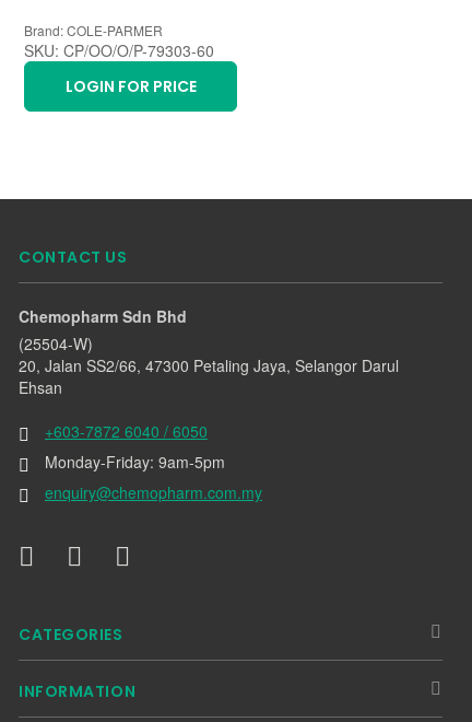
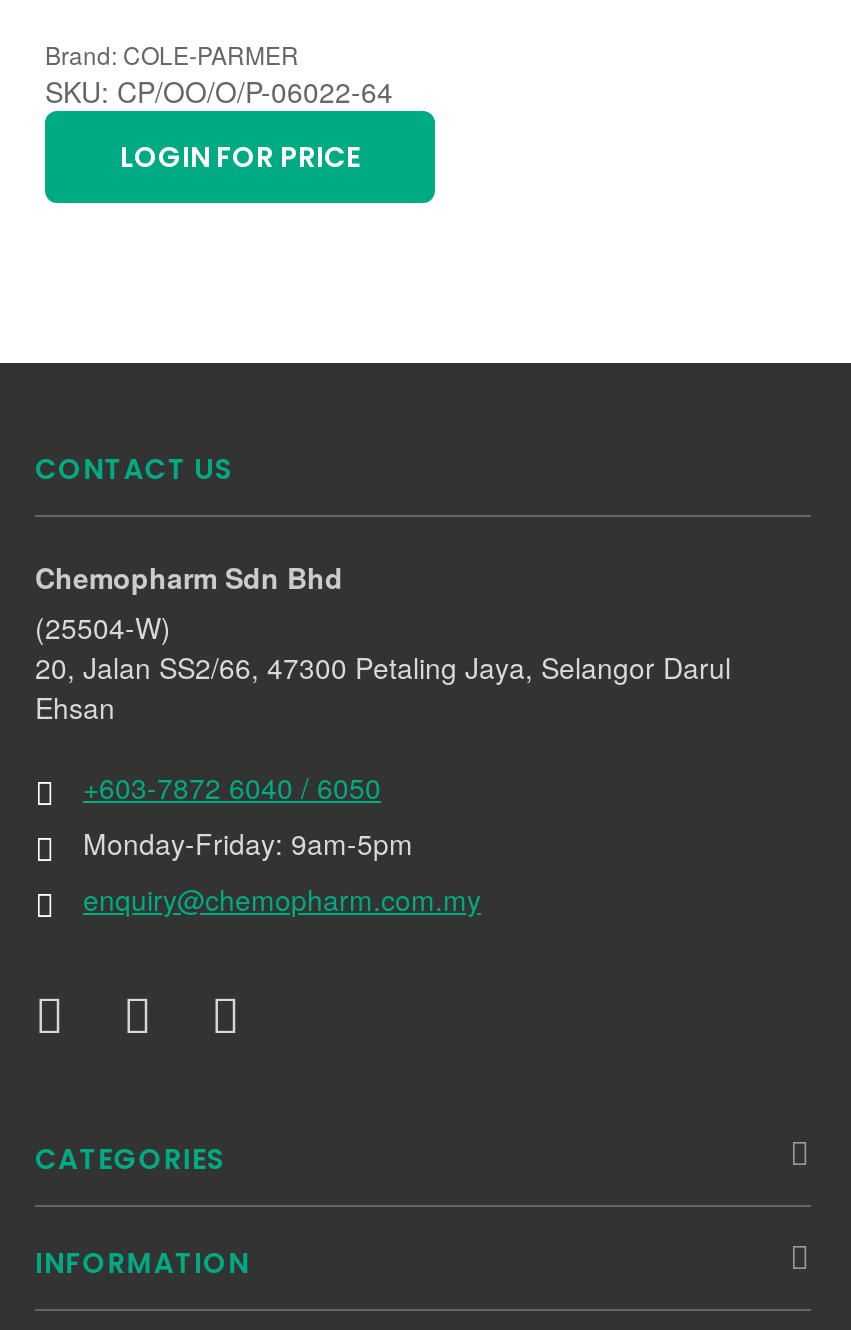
[24,40,214,61] SKU: CP/OO/O/P-79303-60 -> [45,71,393,111] SKU: CP/OO/O/P-06022-64

